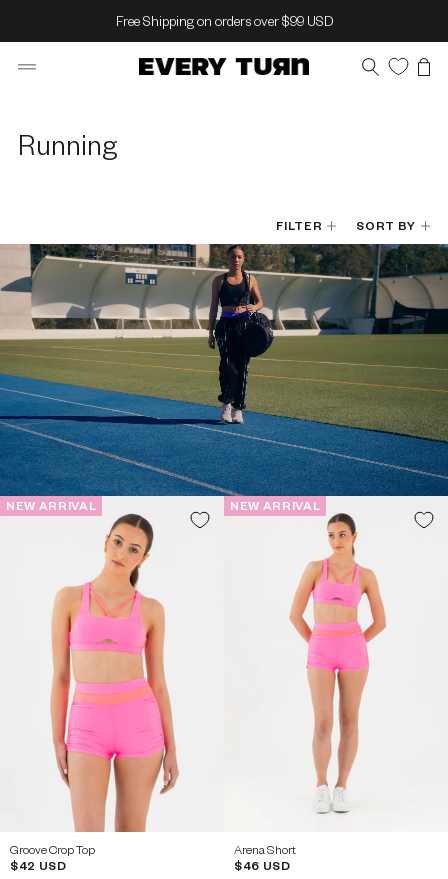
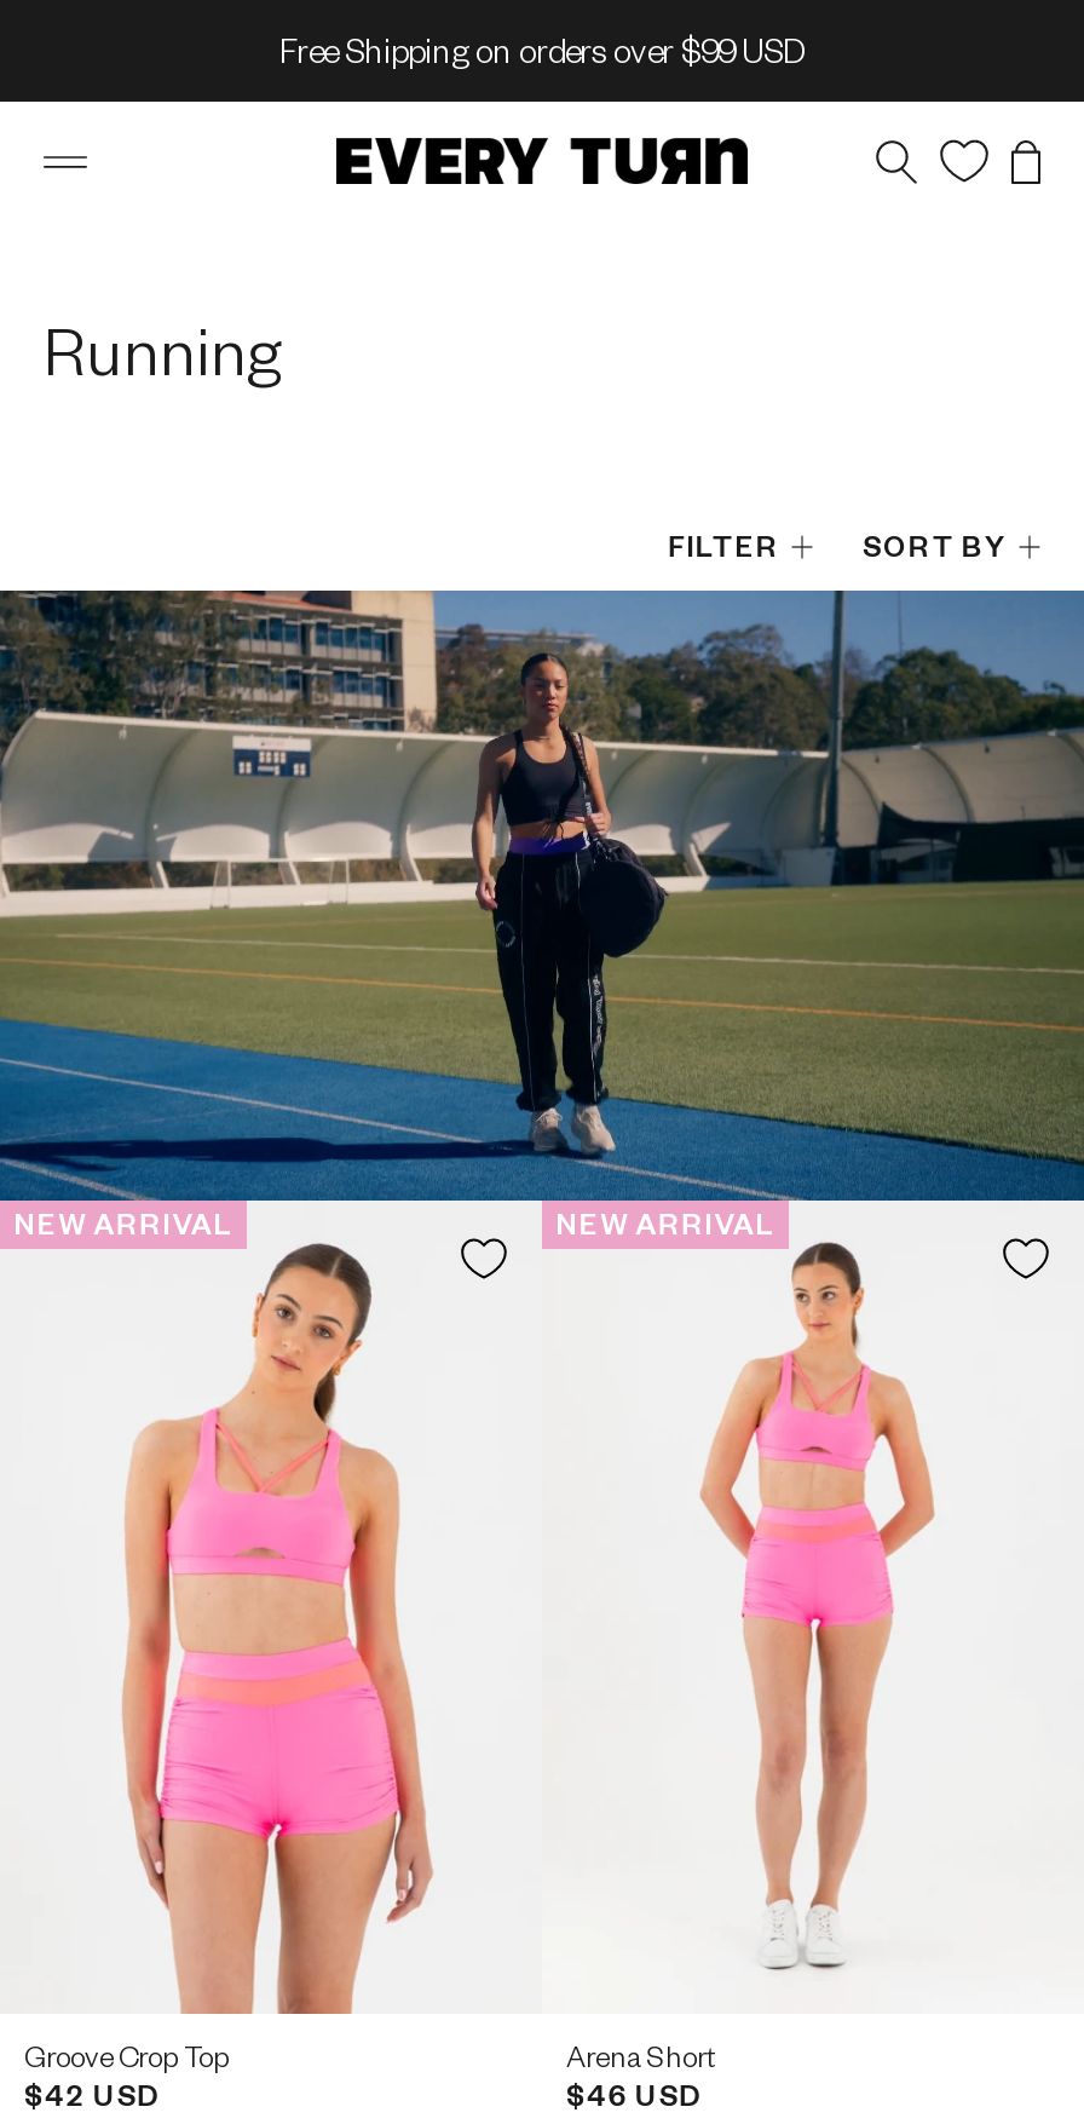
[3,243,445,496] [image] -> [7,588,1077,1201] [image]

